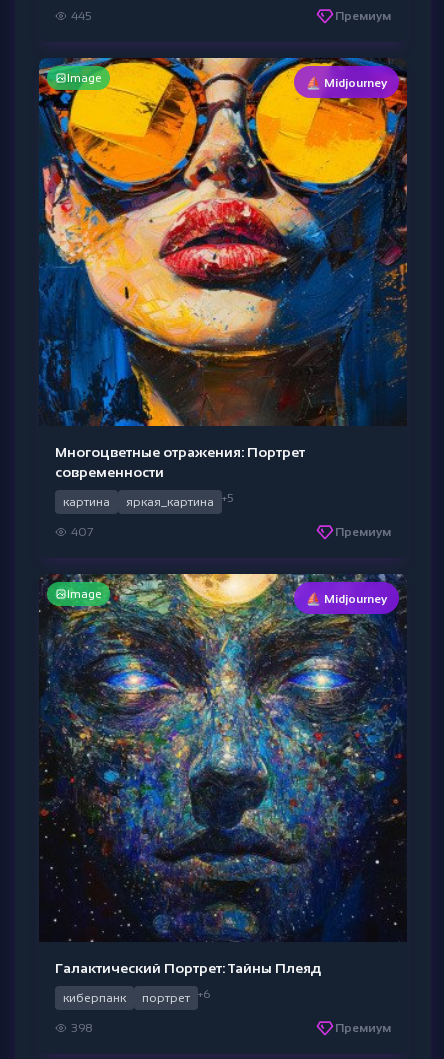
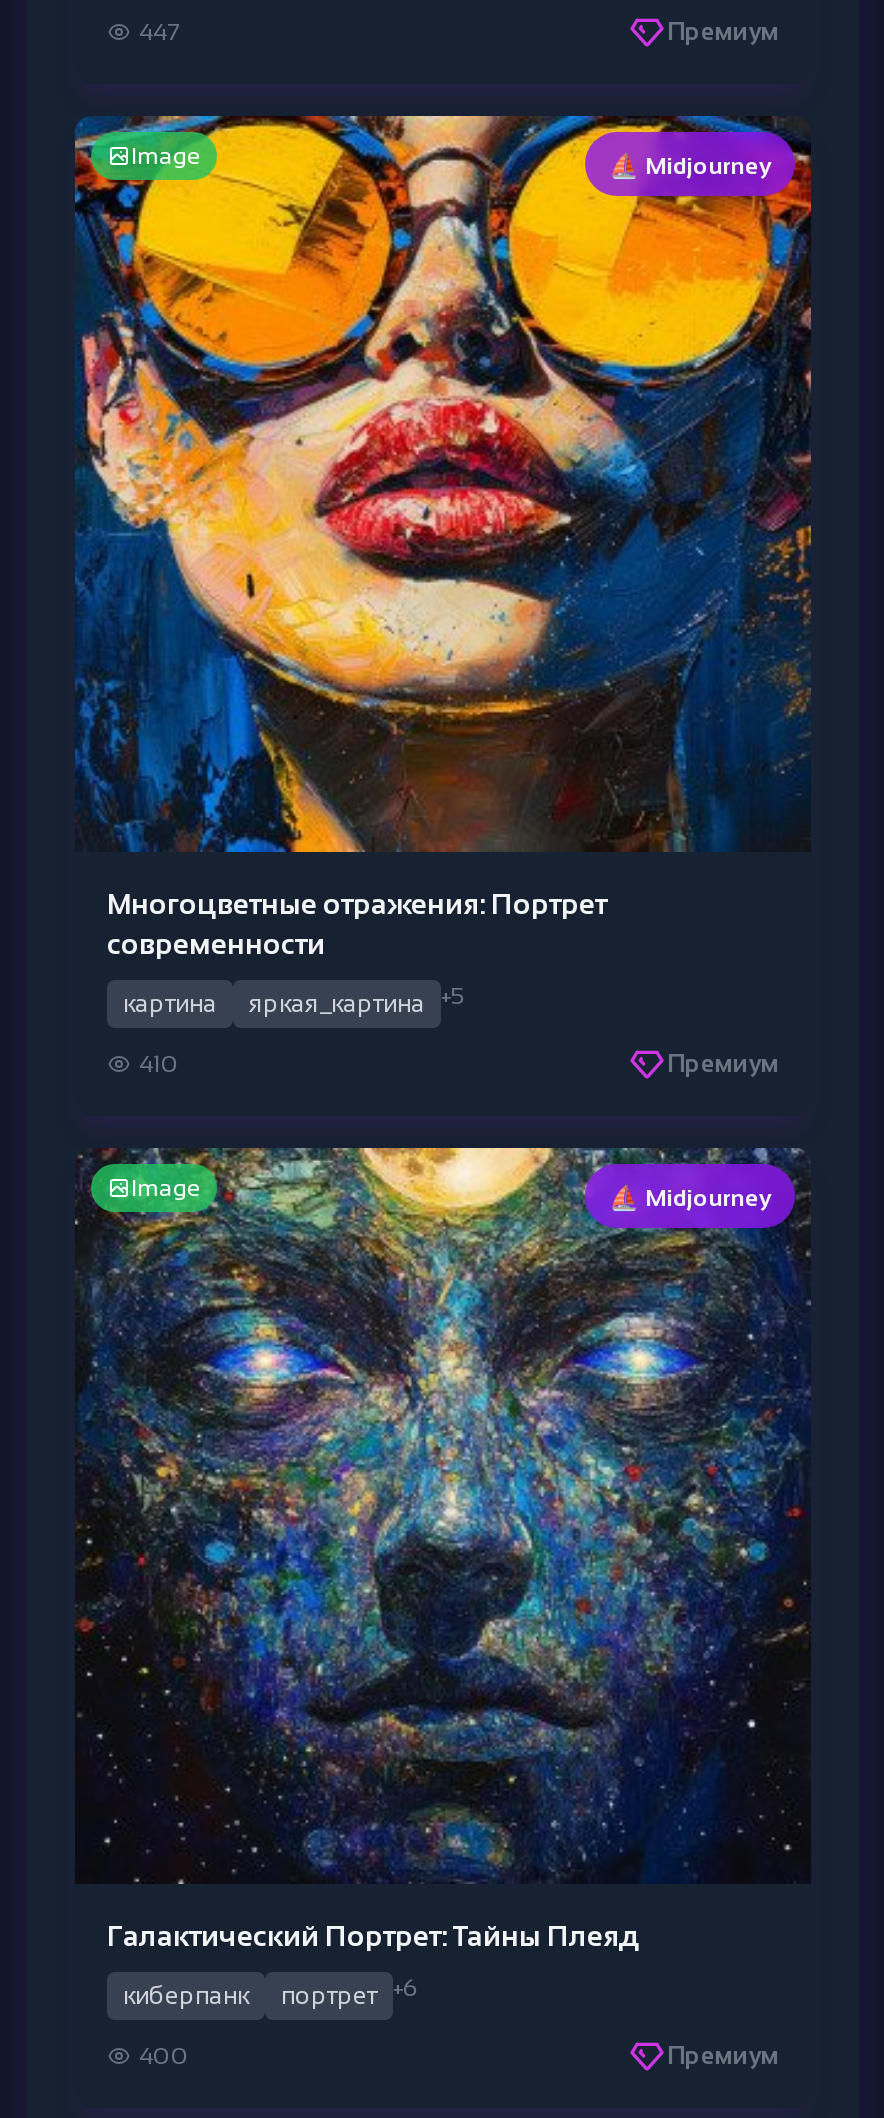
[71,9,92,23] 445 -> [139,17,179,45] 447
[71,525,93,539] 407 -> [139,1049,179,1077] 410
[71,1021,93,1035] 398 -> [139,2041,189,2069] 400

